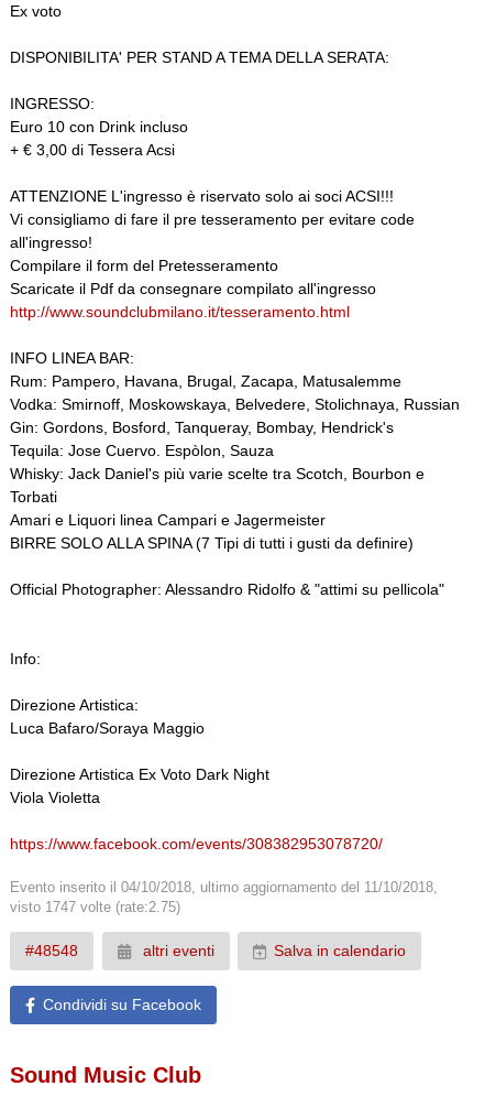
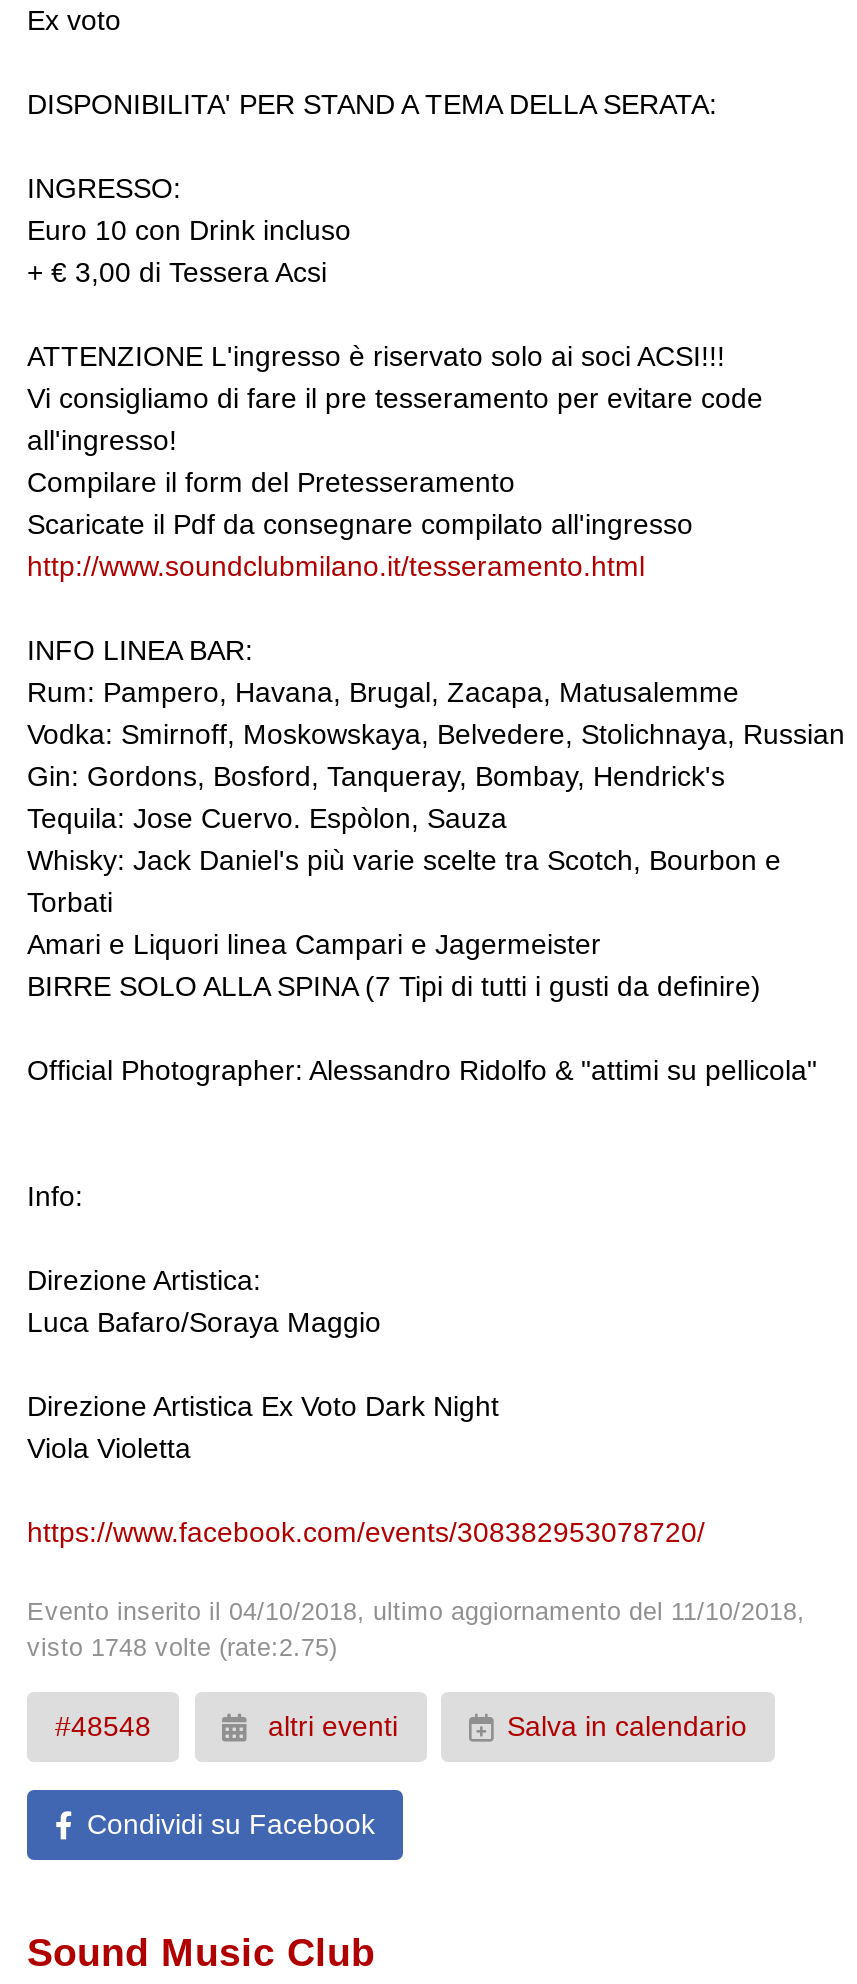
[10,900,180,915] visto 1747 volte (rate:2.75) -> [27,1634,337,1662] visto 1748 volte (rate:2.75)

